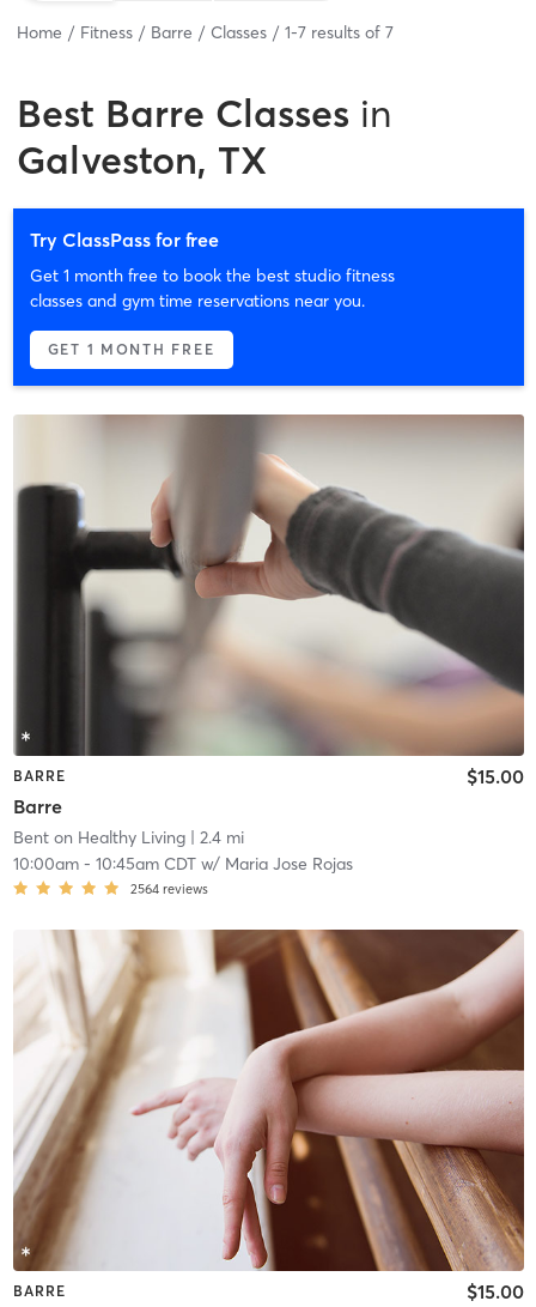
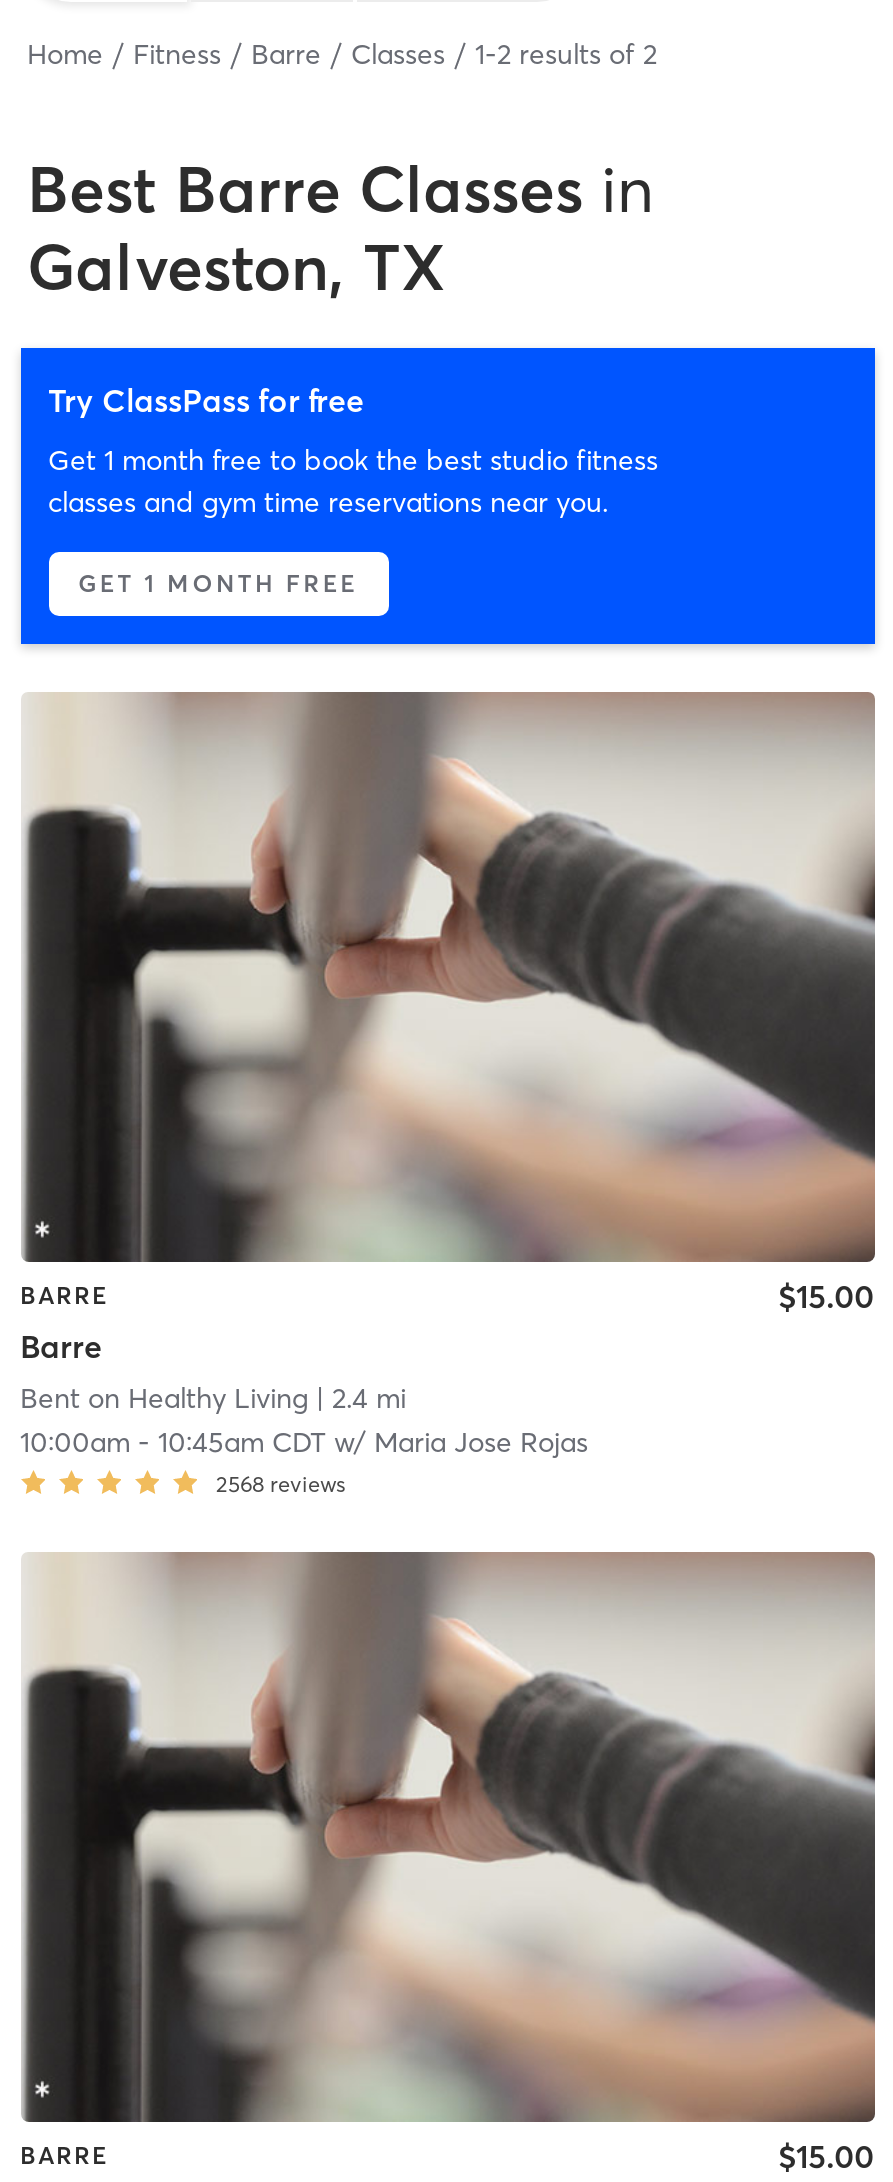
[17,21,394,43] Home Fitness Barre Classes 1-7 results of 7 -> [27,35,657,71] Home Fitness Barre Classes 1-2 results of 2
[130,881,208,898] 2564 reviews -> [216,1470,346,1498] 2568 reviews
[13,930,525,1272] [image] -> [23,1550,877,2124] [image]

